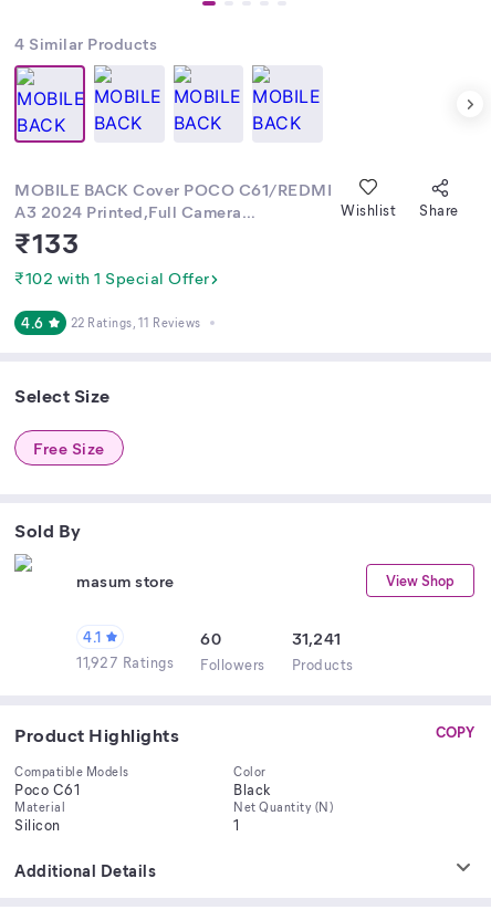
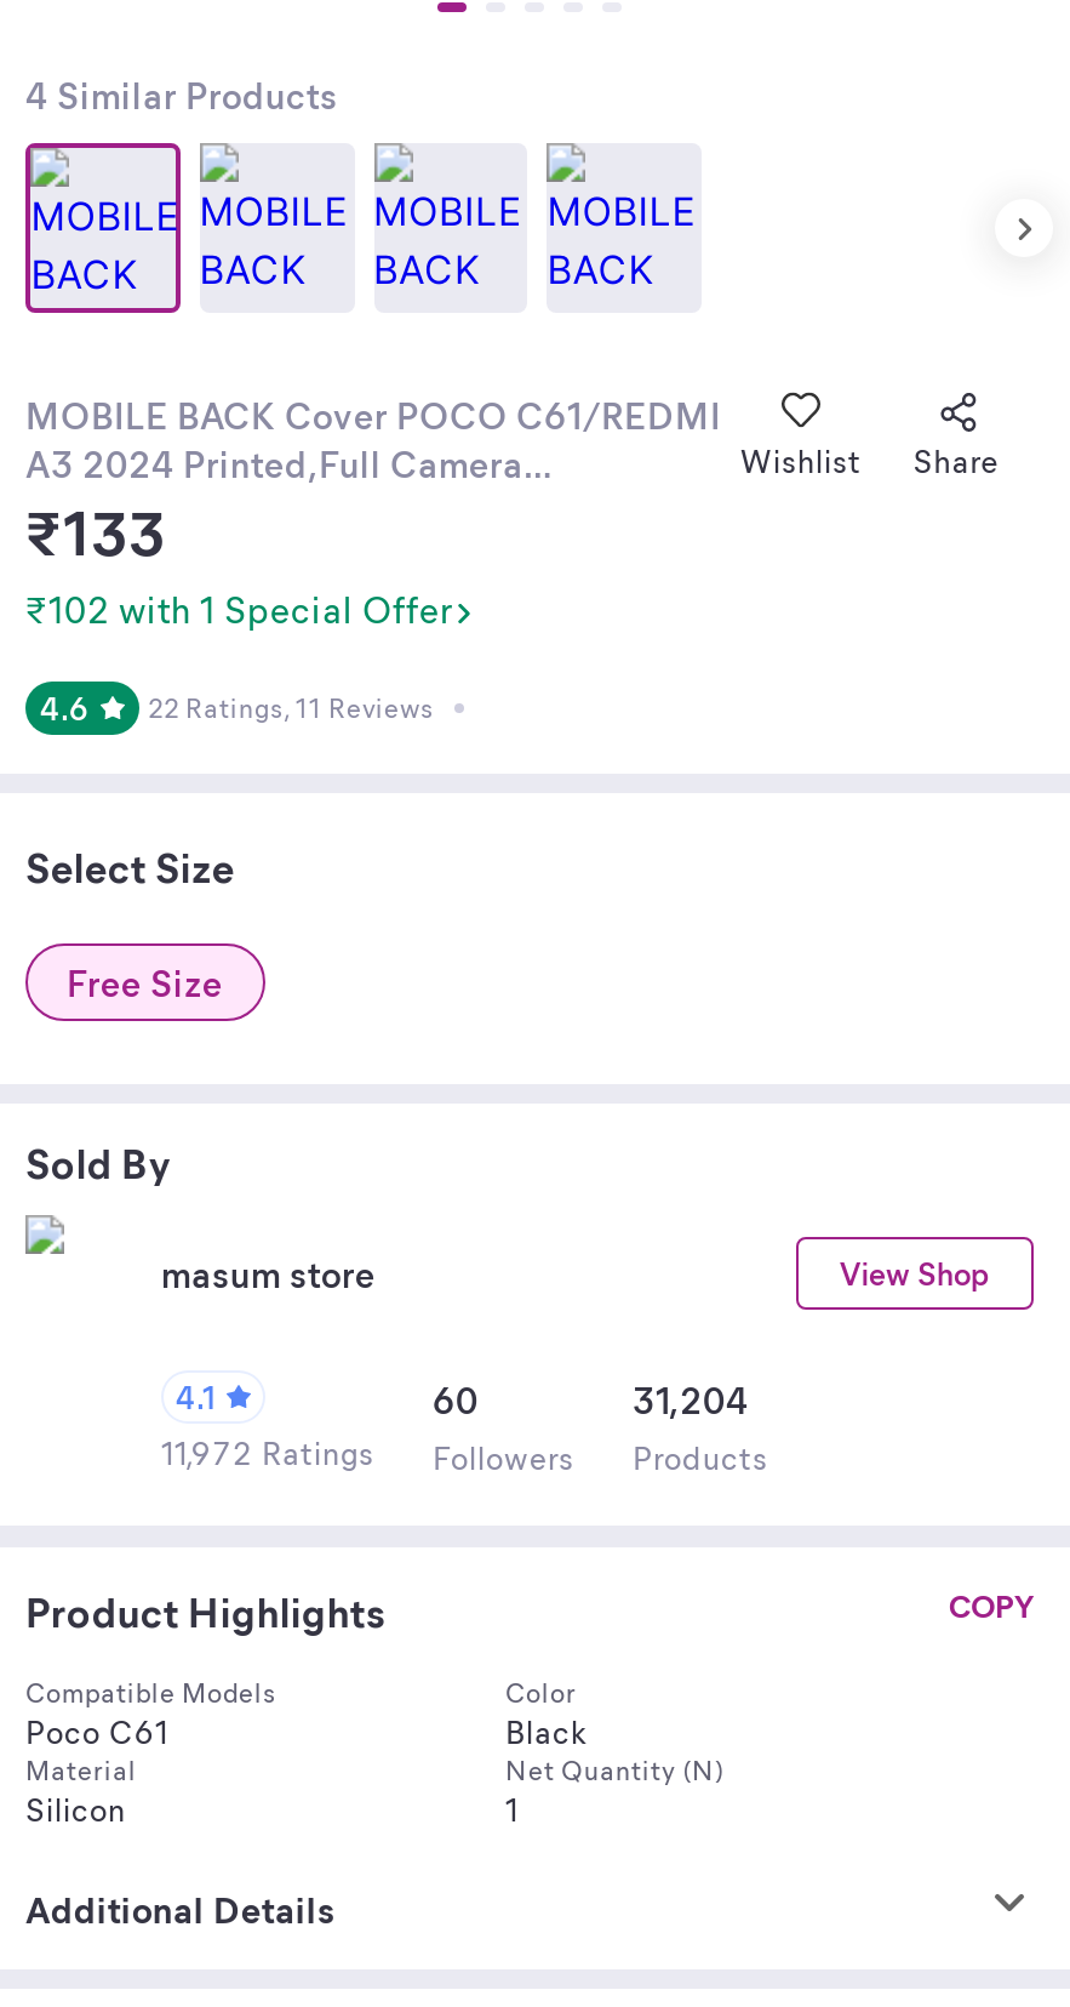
[291,627,341,649] 31,241 -> [633,1375,749,1424] 31,204
[76,652,353,673] 11,927 Ratings Followers Products -> [161,1431,768,1477] 11,972 Ratings Followers Products

